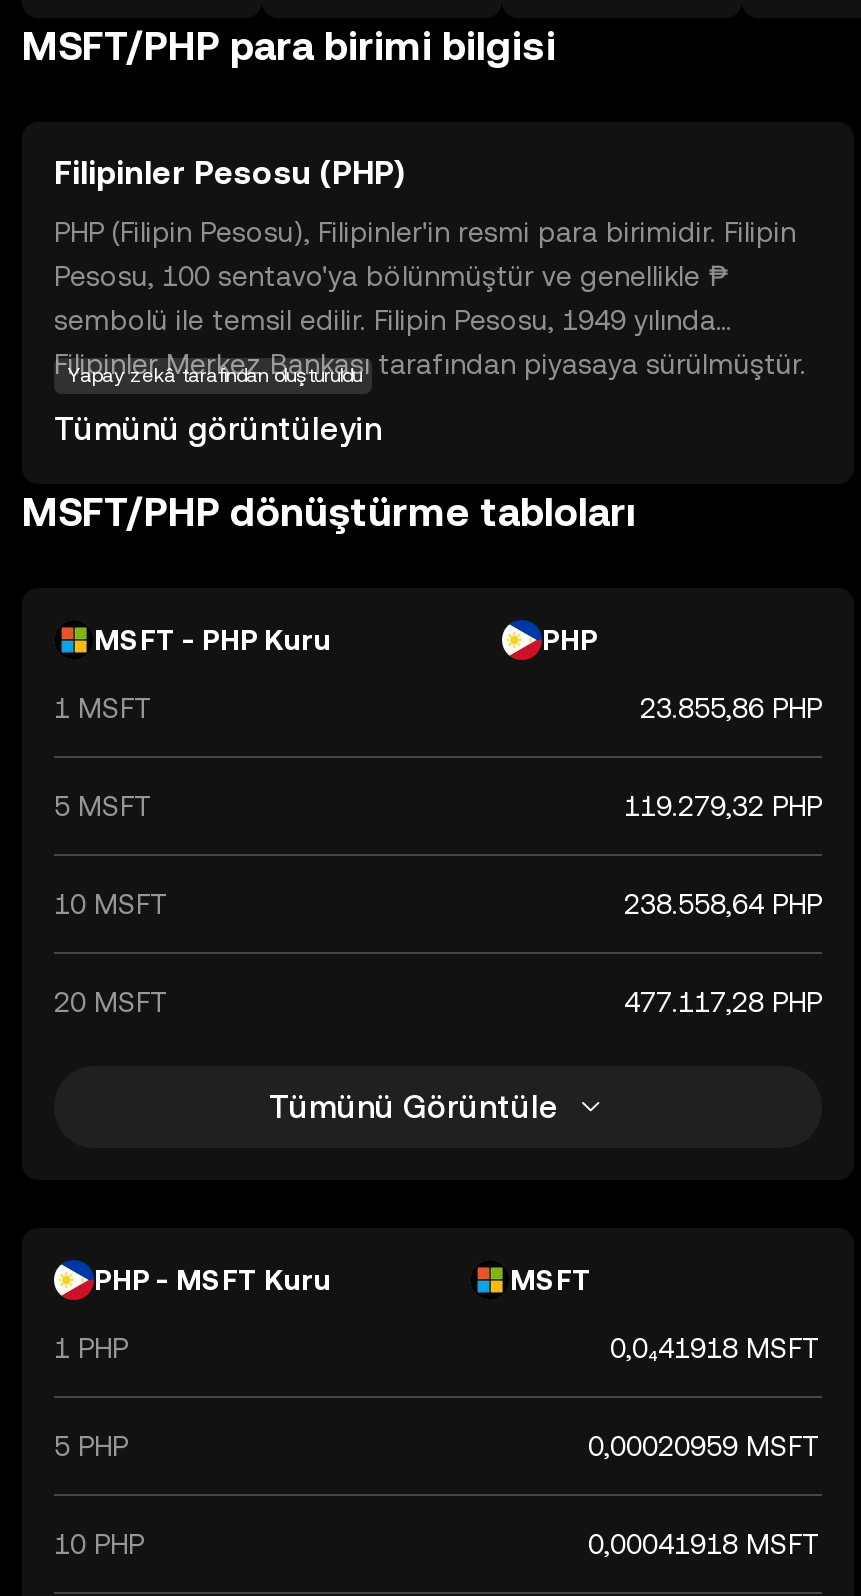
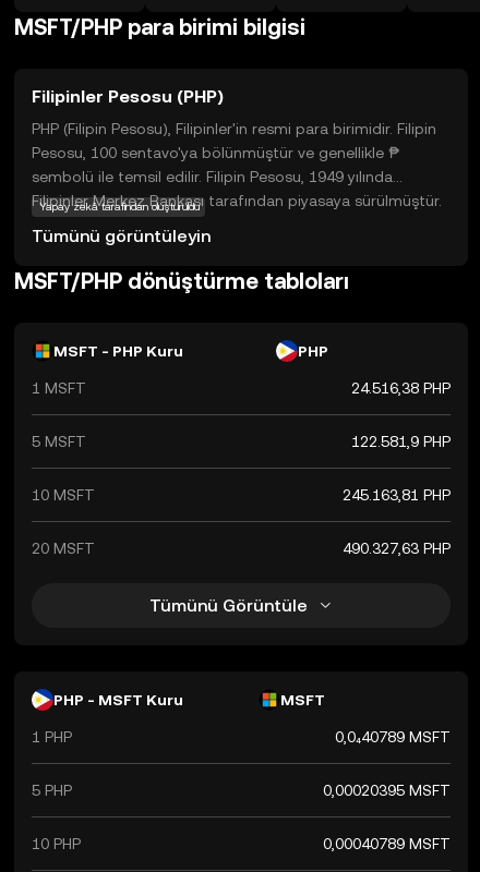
[640,692,822,724] 23.855,86 PHP -> [351,379,451,397] 24.516,38 PHP
[624,790,822,822] 119.279,32 PHP -> [351,433,451,450] 122.581,9 PHP
[624,888,822,920] 238.558,64 PHP -> [343,486,451,504] 245.163,81 PHP
[624,986,822,1018] 477.117,28 PHP -> [343,540,451,557] 490.327,63 PHP
[610,1332,822,1364] 0,0₄41918 MSFT -> [335,728,451,746] 0,0₄40789 MSFT
[588,1430,822,1462] 0,00020959 MSFT -> [323,782,451,799] 0,00020395 MSFT
[588,1528,822,1560] 0,00041918 MSFT -> [323,835,451,852] 0,00040789 MSFT

